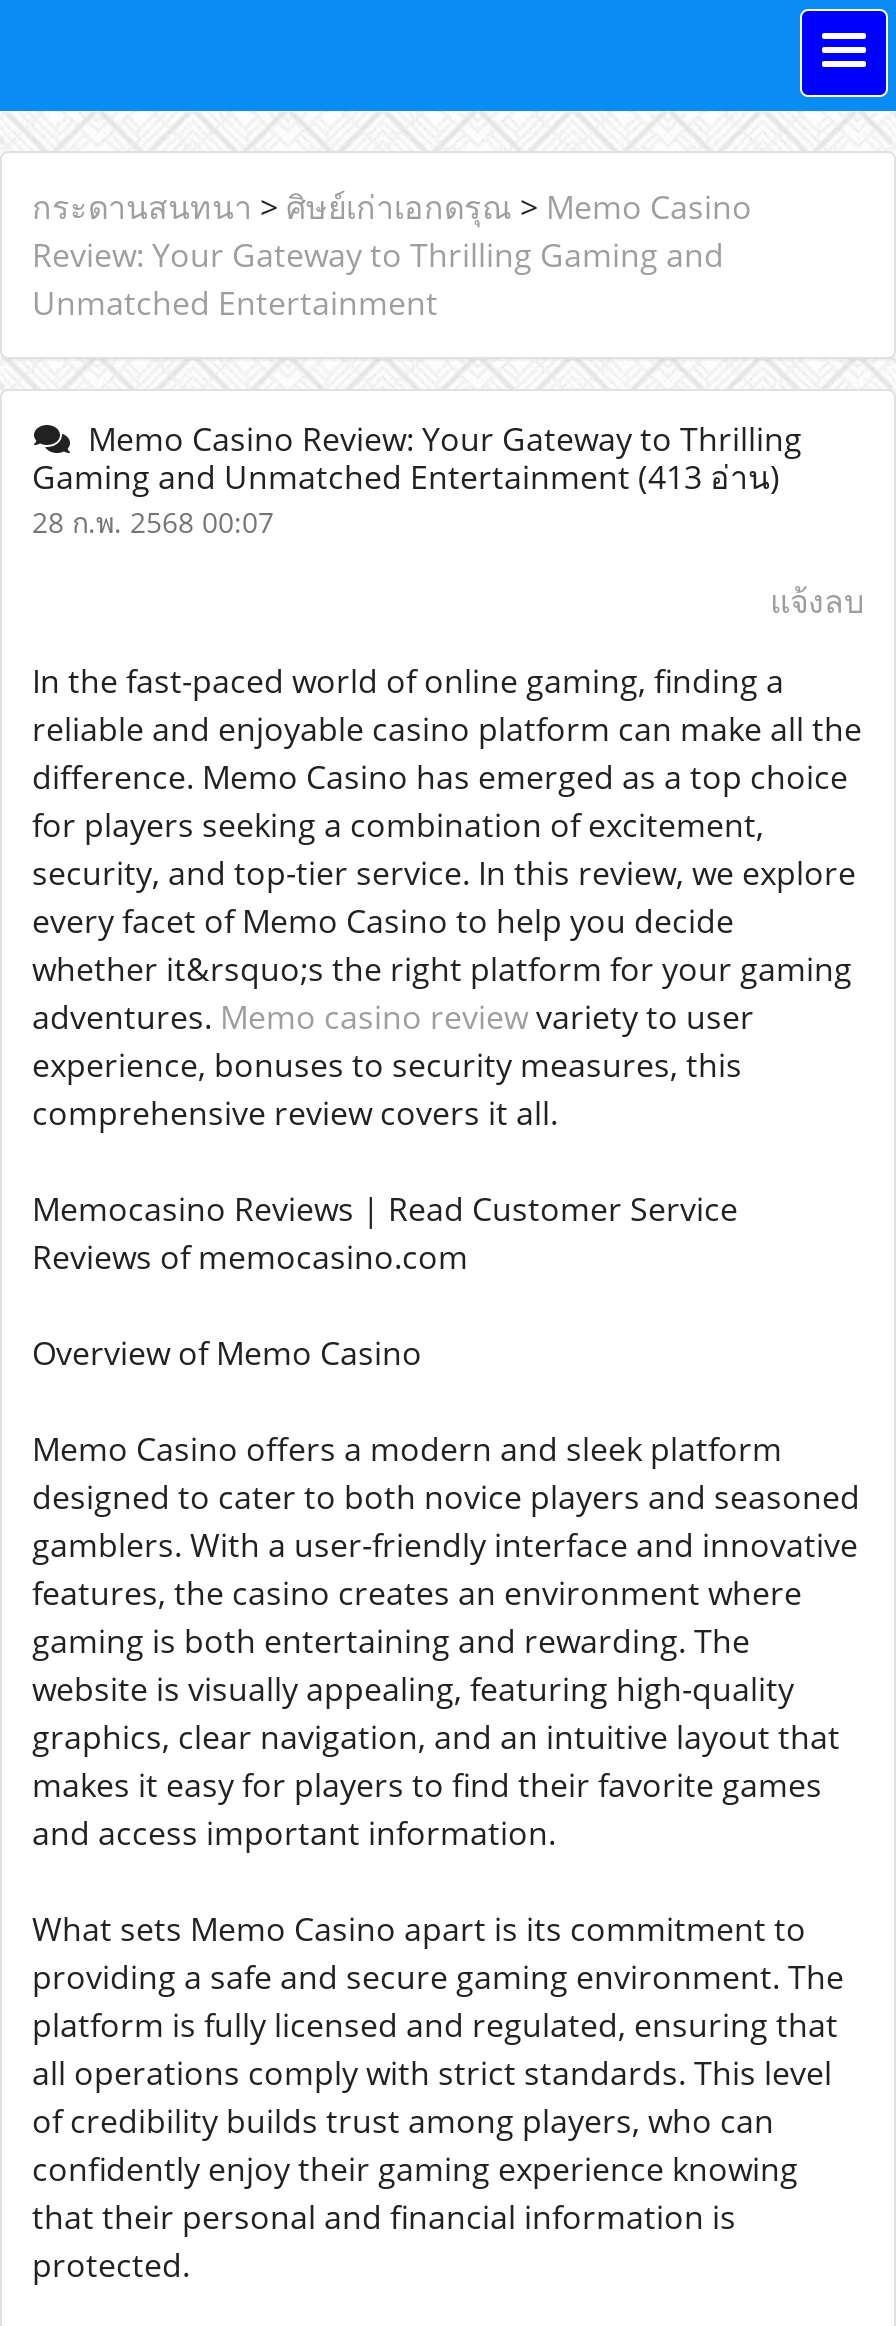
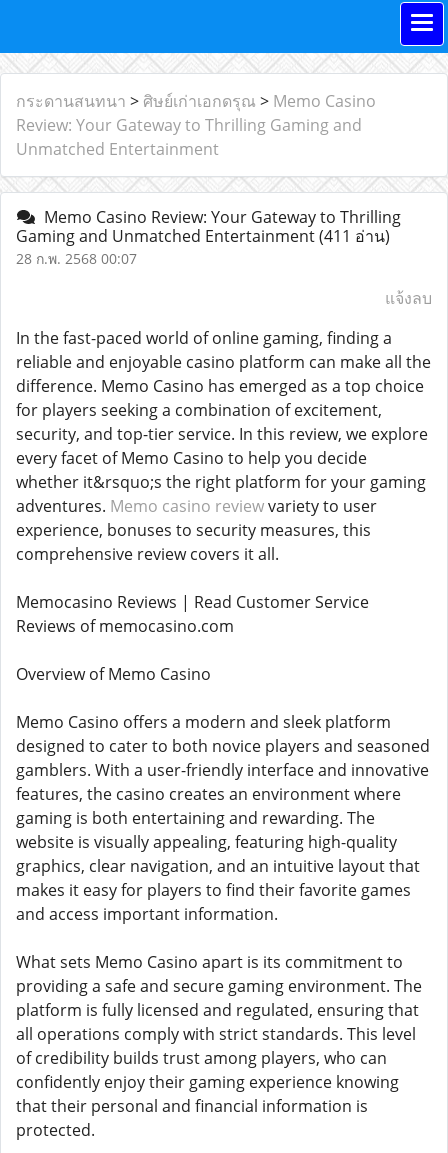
[32,455,780,499] Gaming and Unmatched Entertainment (413 อ่าน) -> [16,225,390,247] Gaming and Unmatched Entertainment (411 อ่าน)

